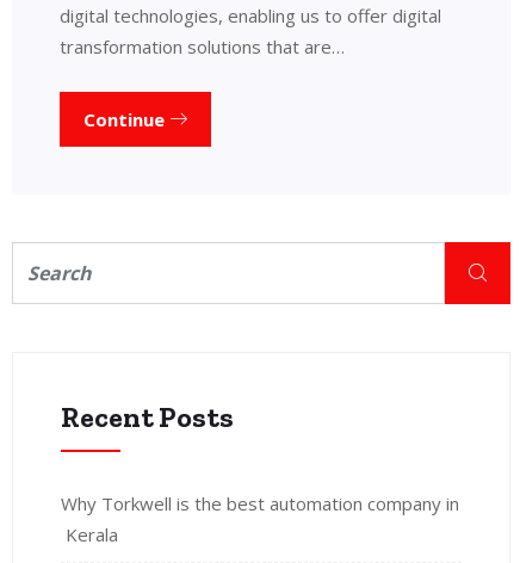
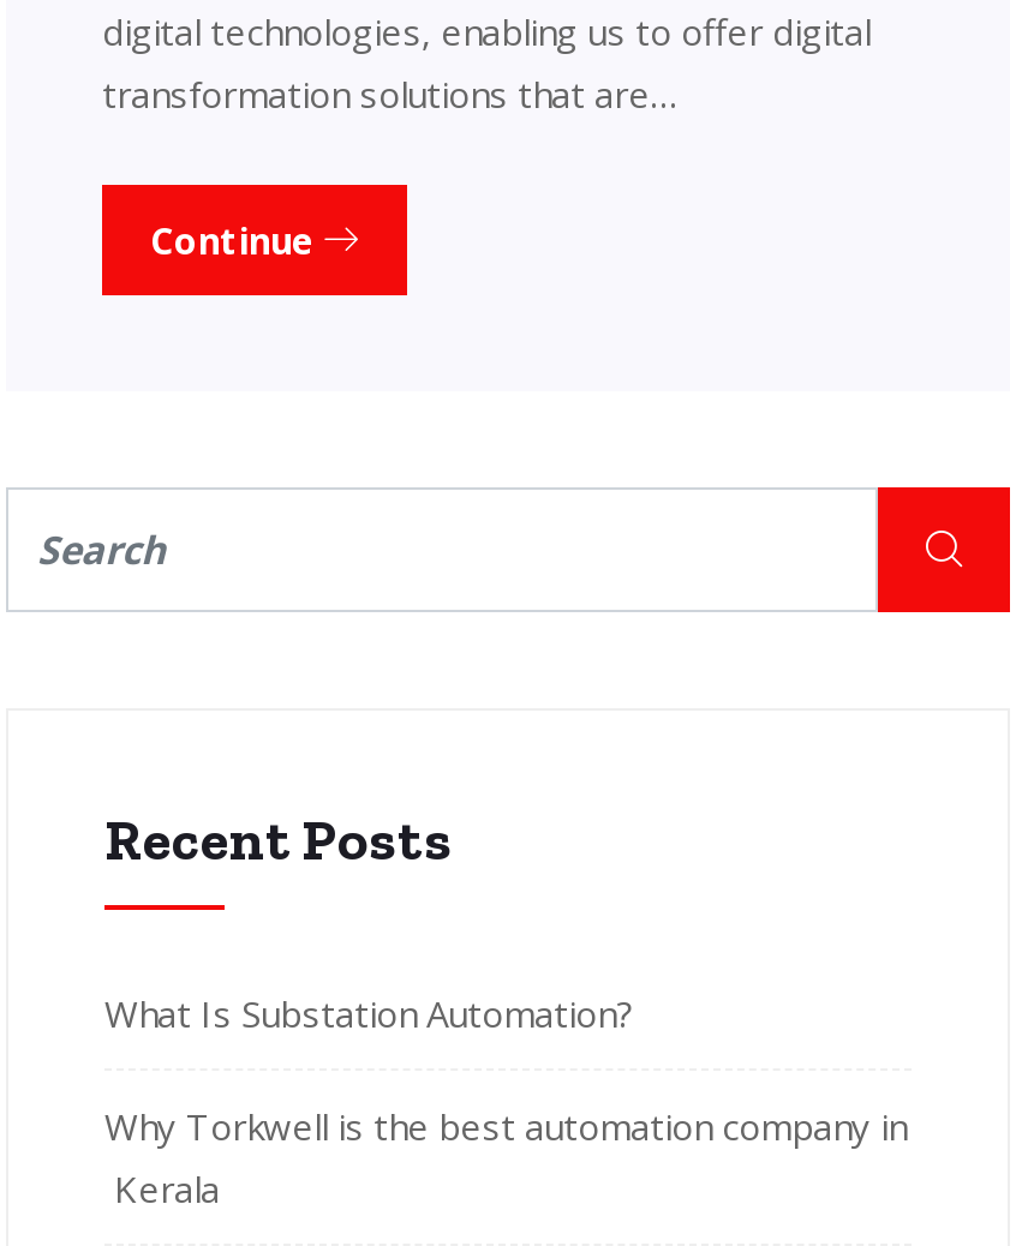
none -> [104,989,633,1037] What Is Substation Automation?

